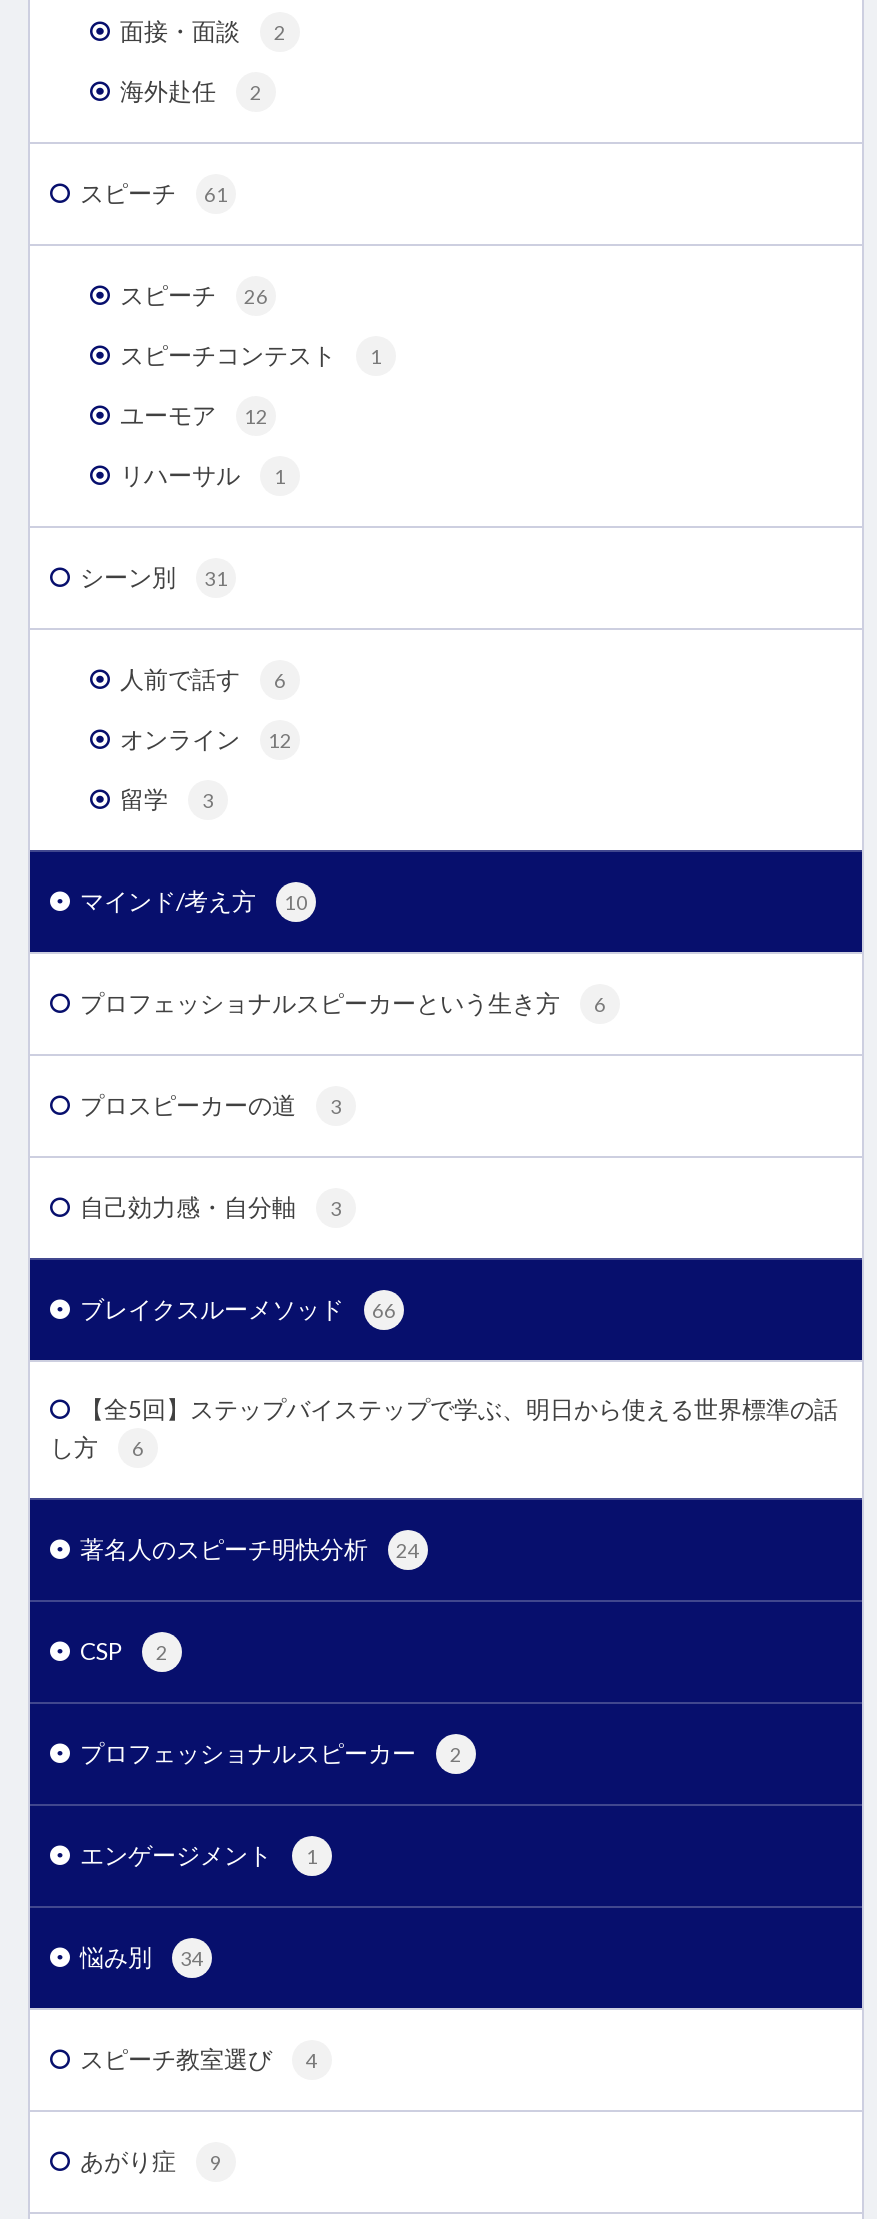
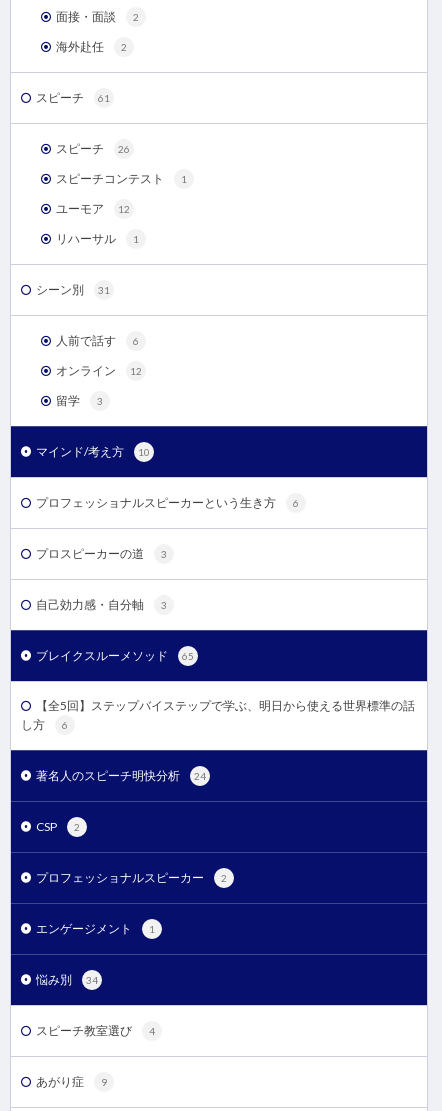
[80,1294,396,1324] ブレイクスルーメソッド 66 -> [36,648,194,663] ブレイクスルーメソッド 65

